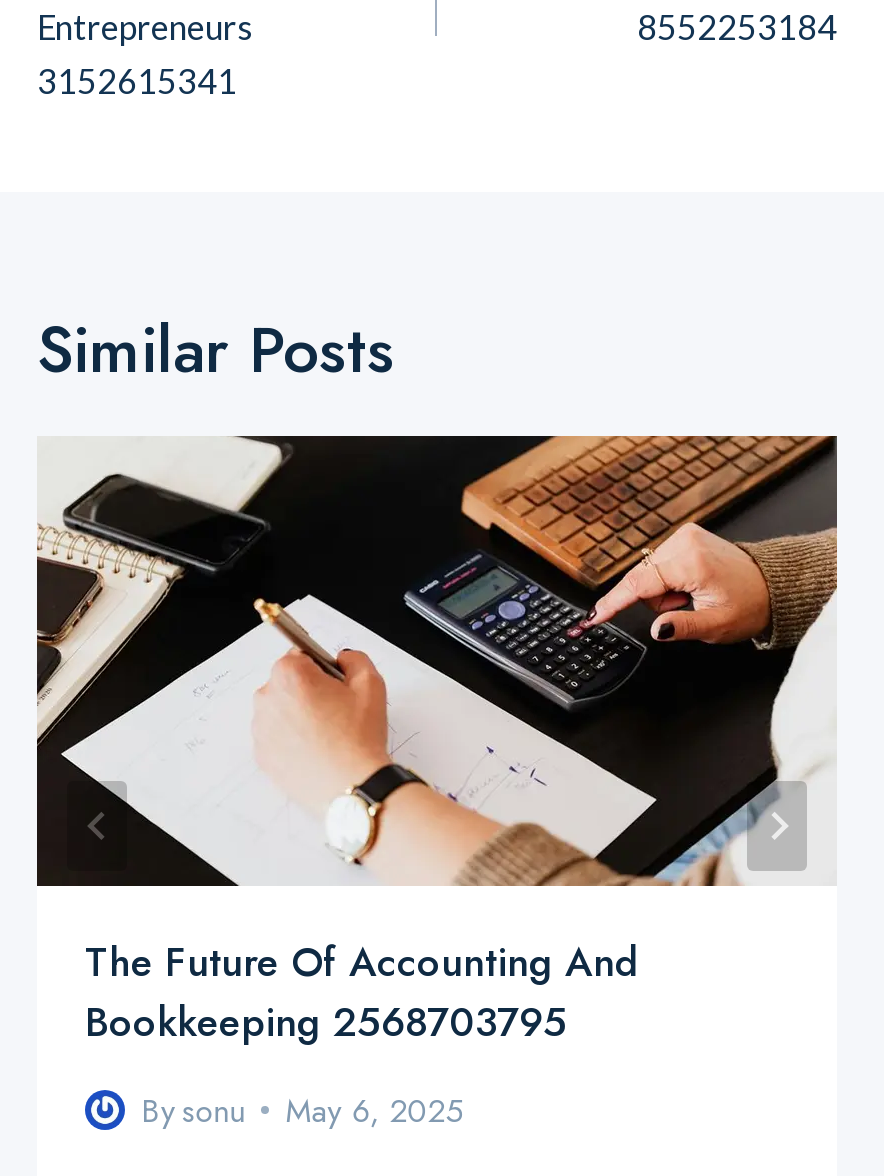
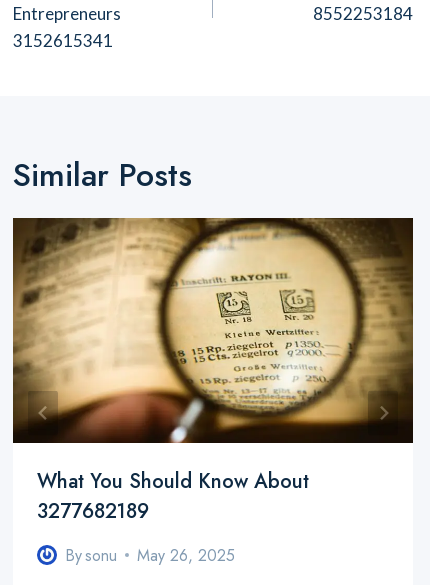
[35,434,839,1051] [image] | The Future Of Accounting And | Bookkeeping 2568703795 -> [12,217,414,526] [image] | What You Should Know About | 3277682189
[141,1087,463,1133] By sonu May 6, 2025 -> [65,544,235,567] By sonu May 26, 2025

